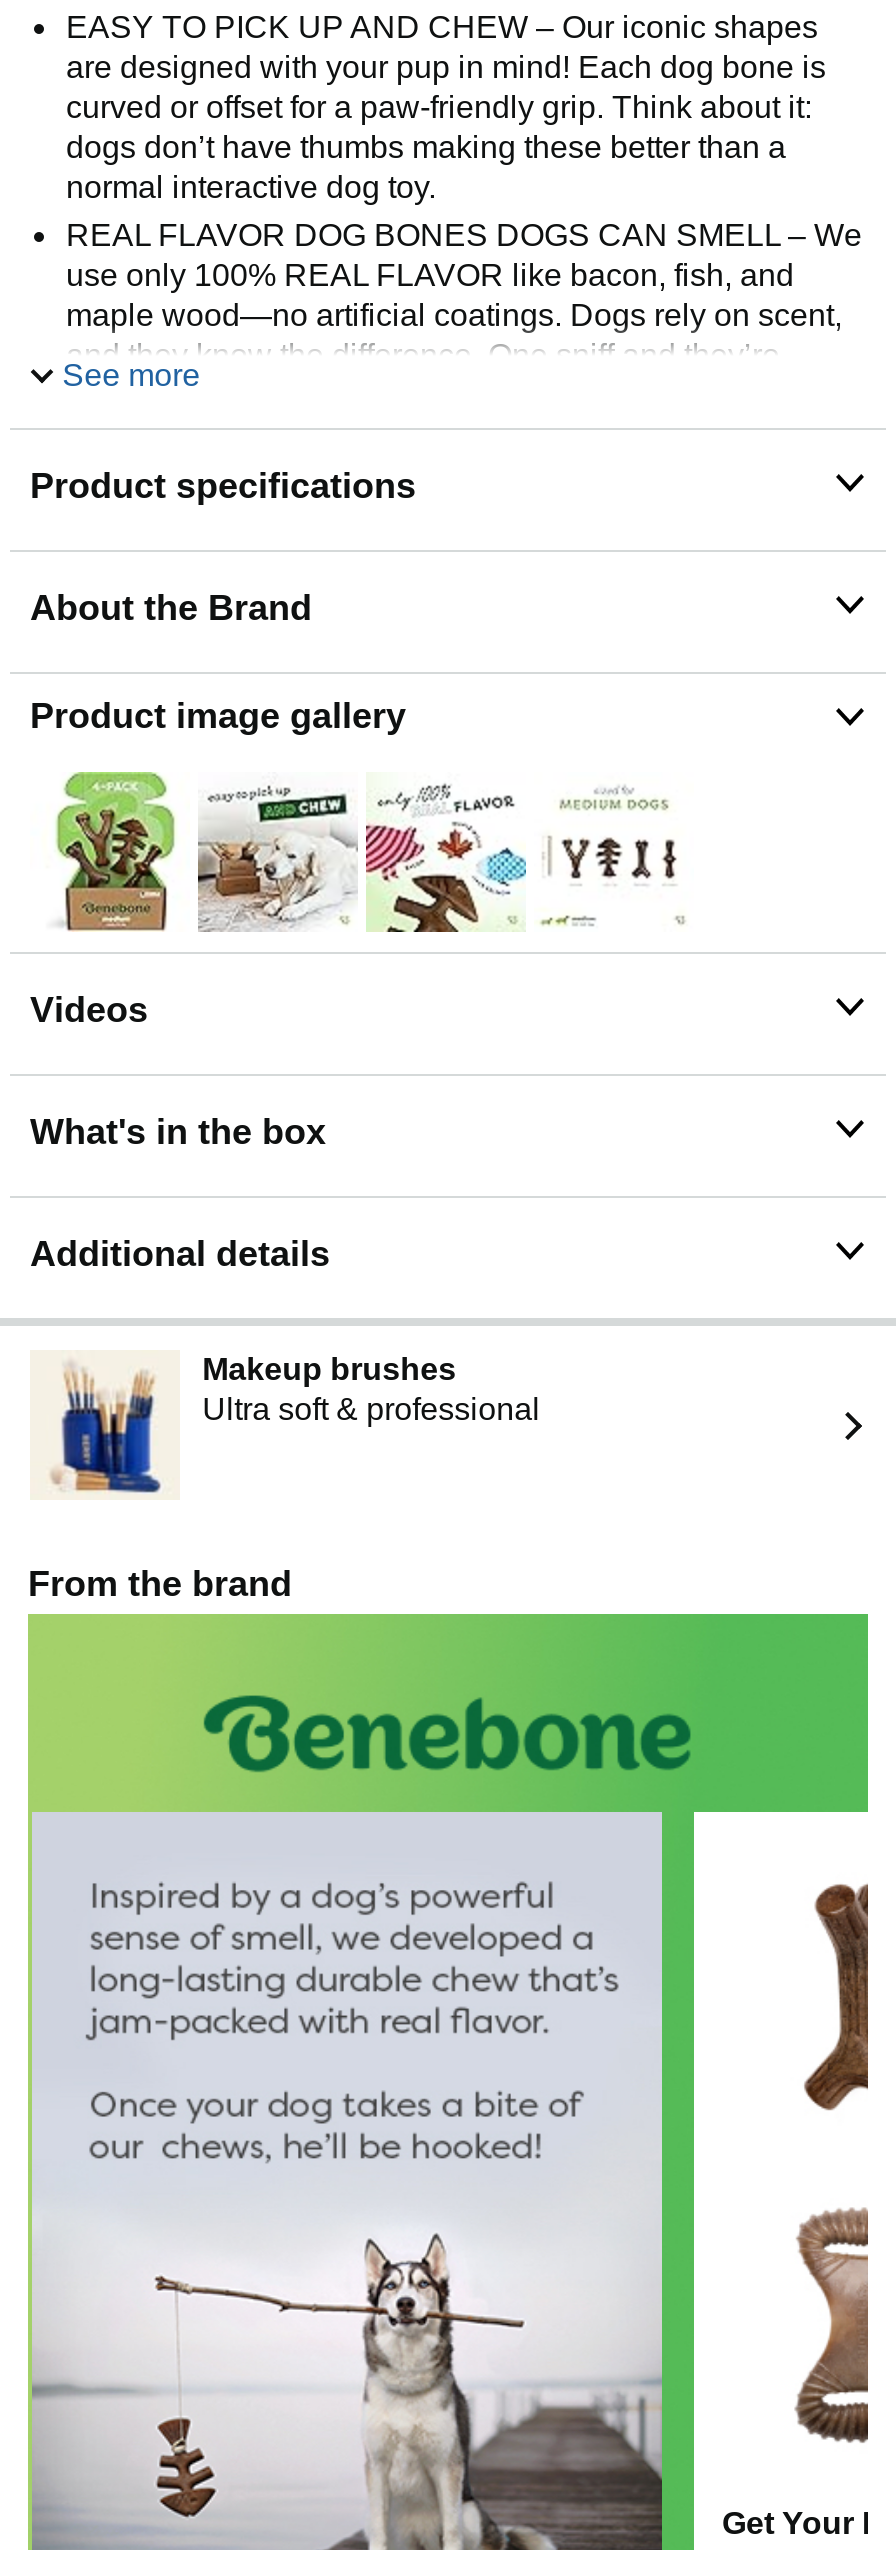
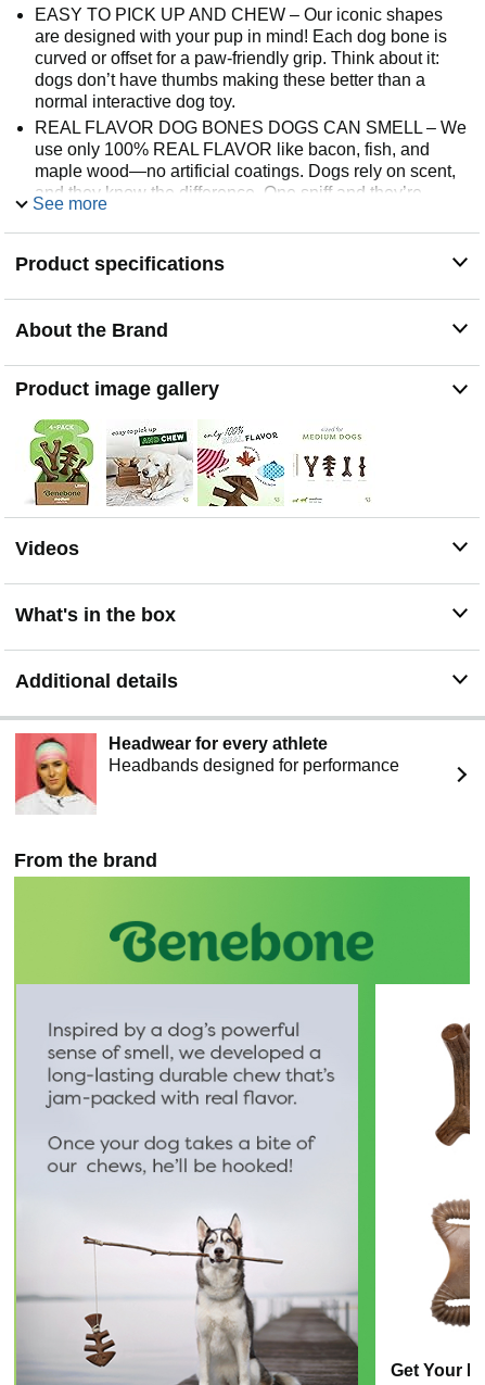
[30,1350,540,1494] [image] | Makeup brushes | Ultra soft & professional -> [14,732,400,814] [image] | Headwear for every athlete | Headbands designed for performance

